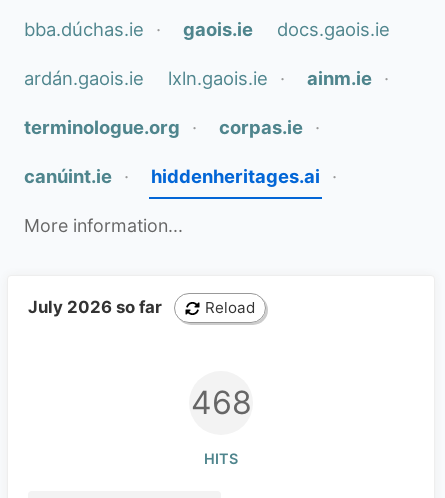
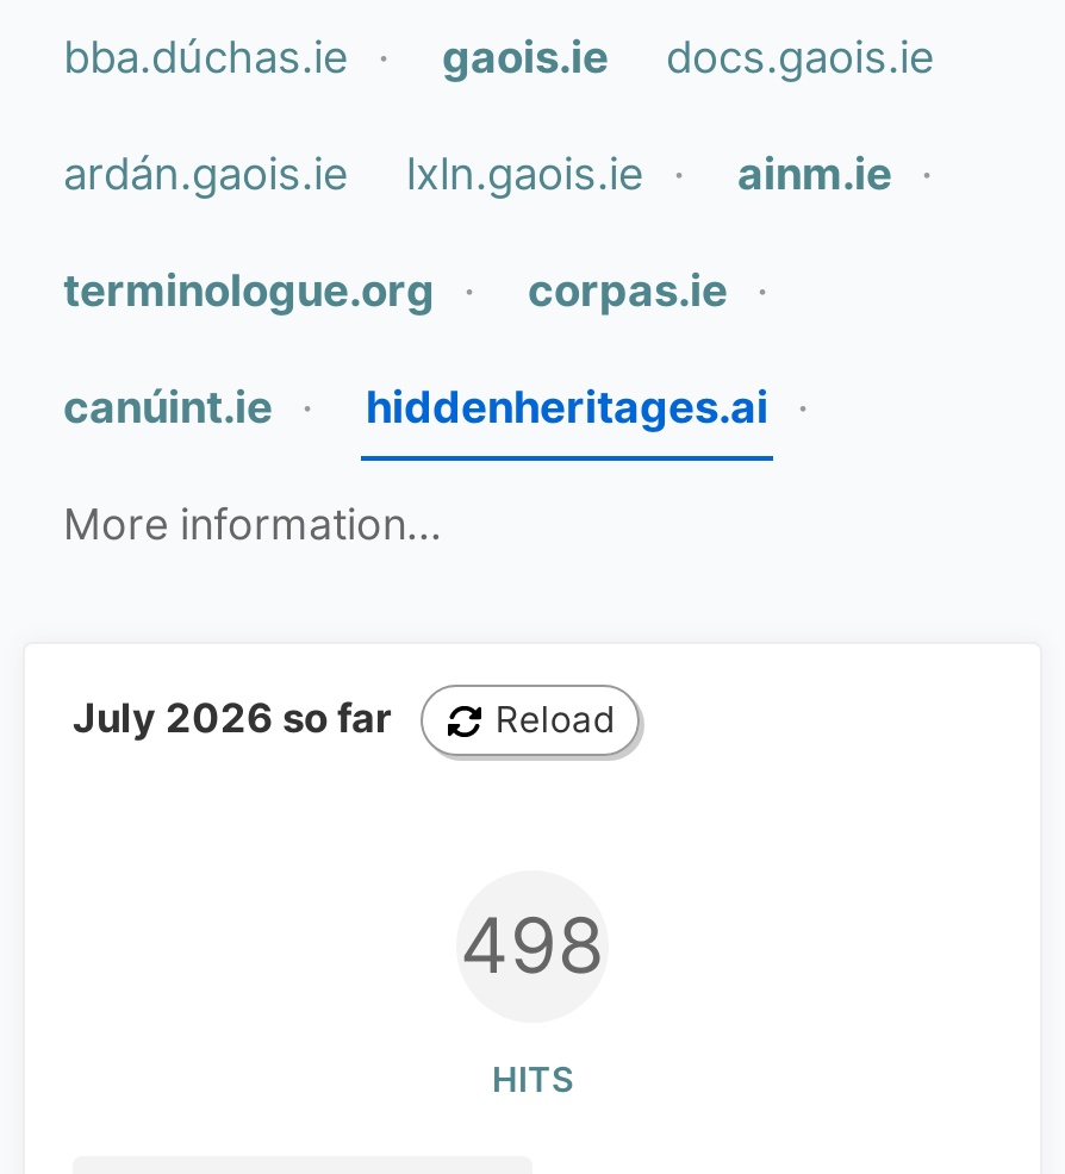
[190,383,251,422] 468 -> [460,898,605,991] 498

